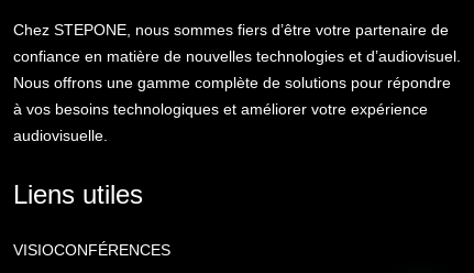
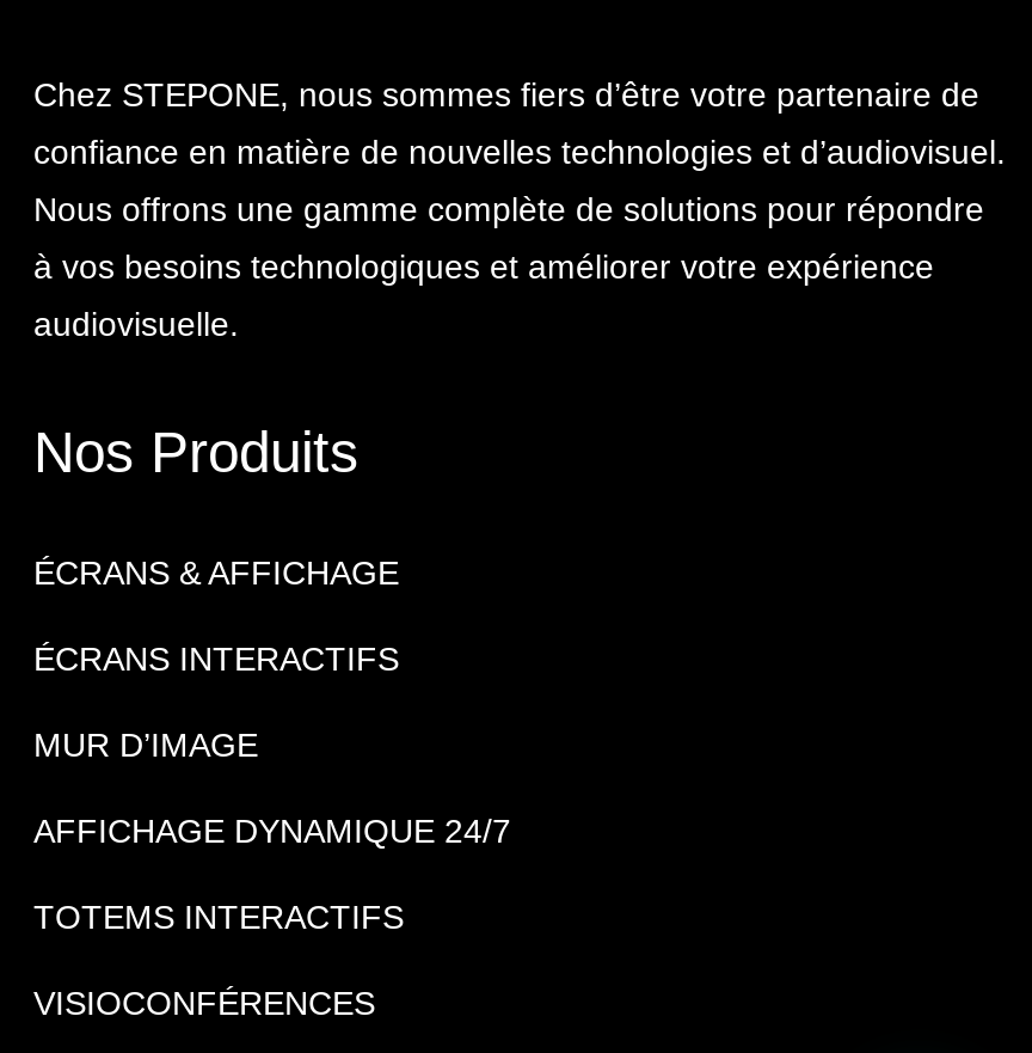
[13,179,143,209] Liens utiles -> [33,418,511,935] Nos Produits | ÉCRANS & AFFICHAGE | ÉCRANS INTERACTIFS | MUR D’IMAGE | AFFICHAGE DYNAMIQUE 24/7 | TOTEMS INTERACTIFS

